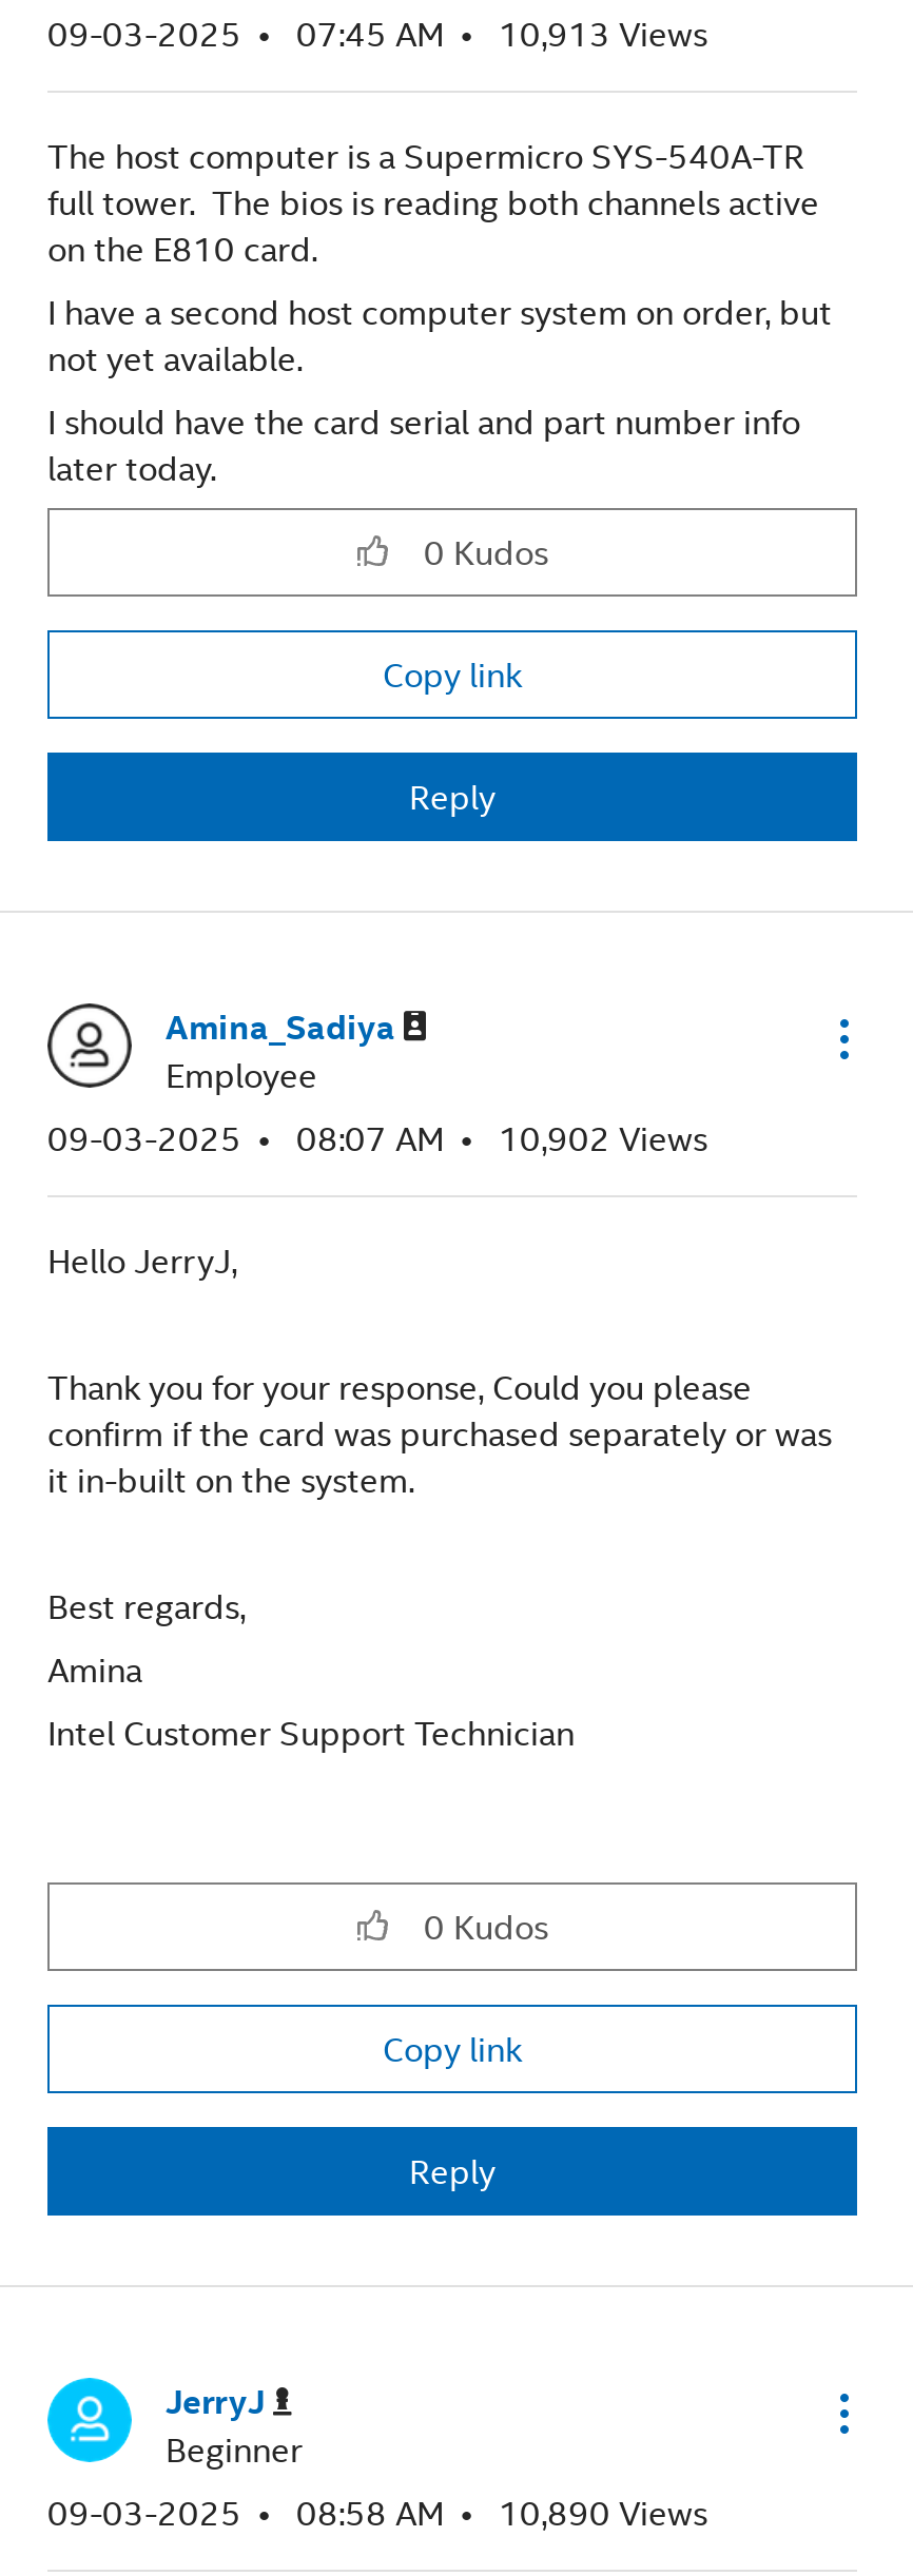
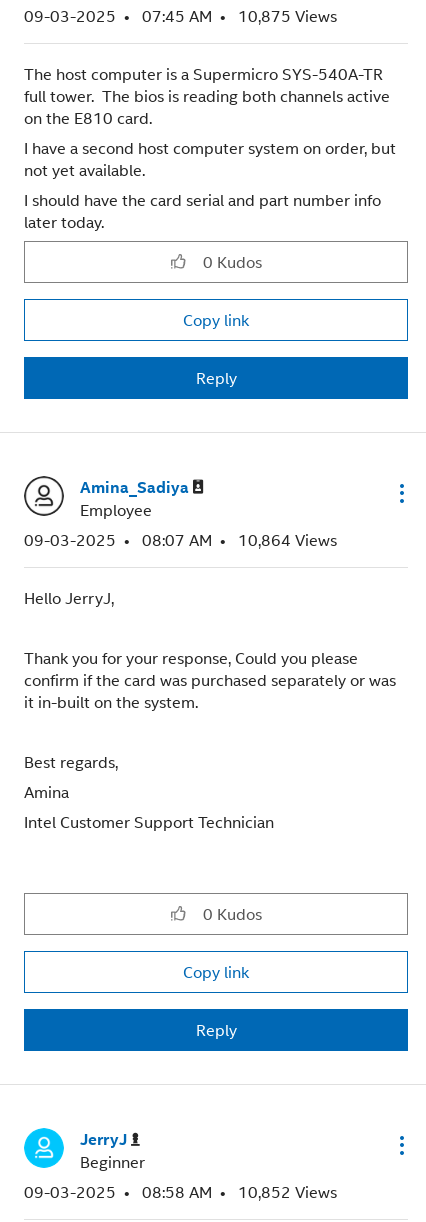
[47,8,707,57] 09-03-2025 07:45 AM 10,913 Views -> [24,4,337,27] 09-03-2025 07:45 AM 10,875 Views
[47,1113,707,1162] 09-03-2025 08:07 AM 10,902 Views -> [24,528,337,551] 09-03-2025 08:07 AM 10,864 Views
[47,2487,707,2536] 09-03-2025 08:58 AM 10,890 Views -> [24,1180,337,1203] 09-03-2025 08:58 AM 10,852 Views

